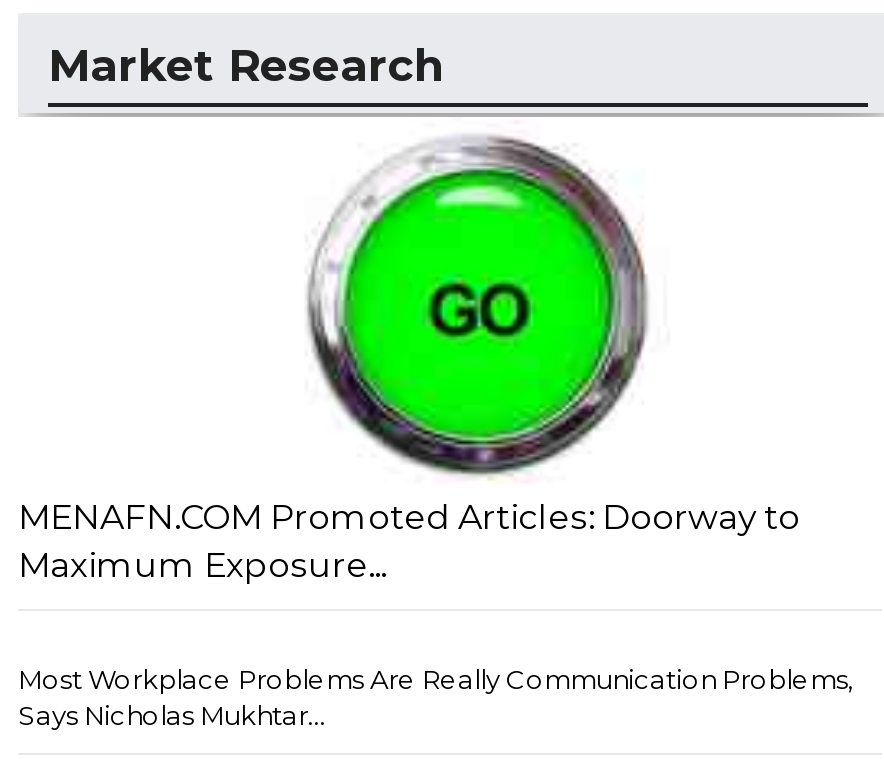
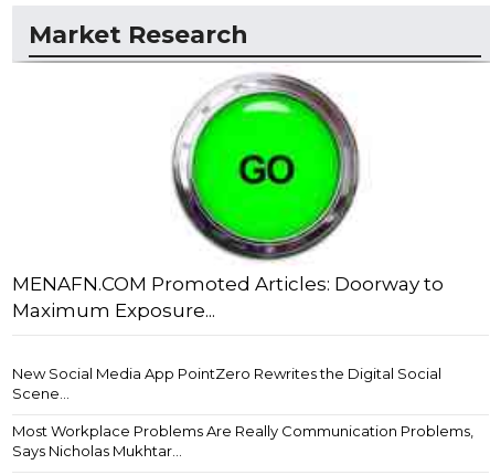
none -> [12,364,441,402] New Social Media App PointZero Rewrites the Digital Social | Scene...

